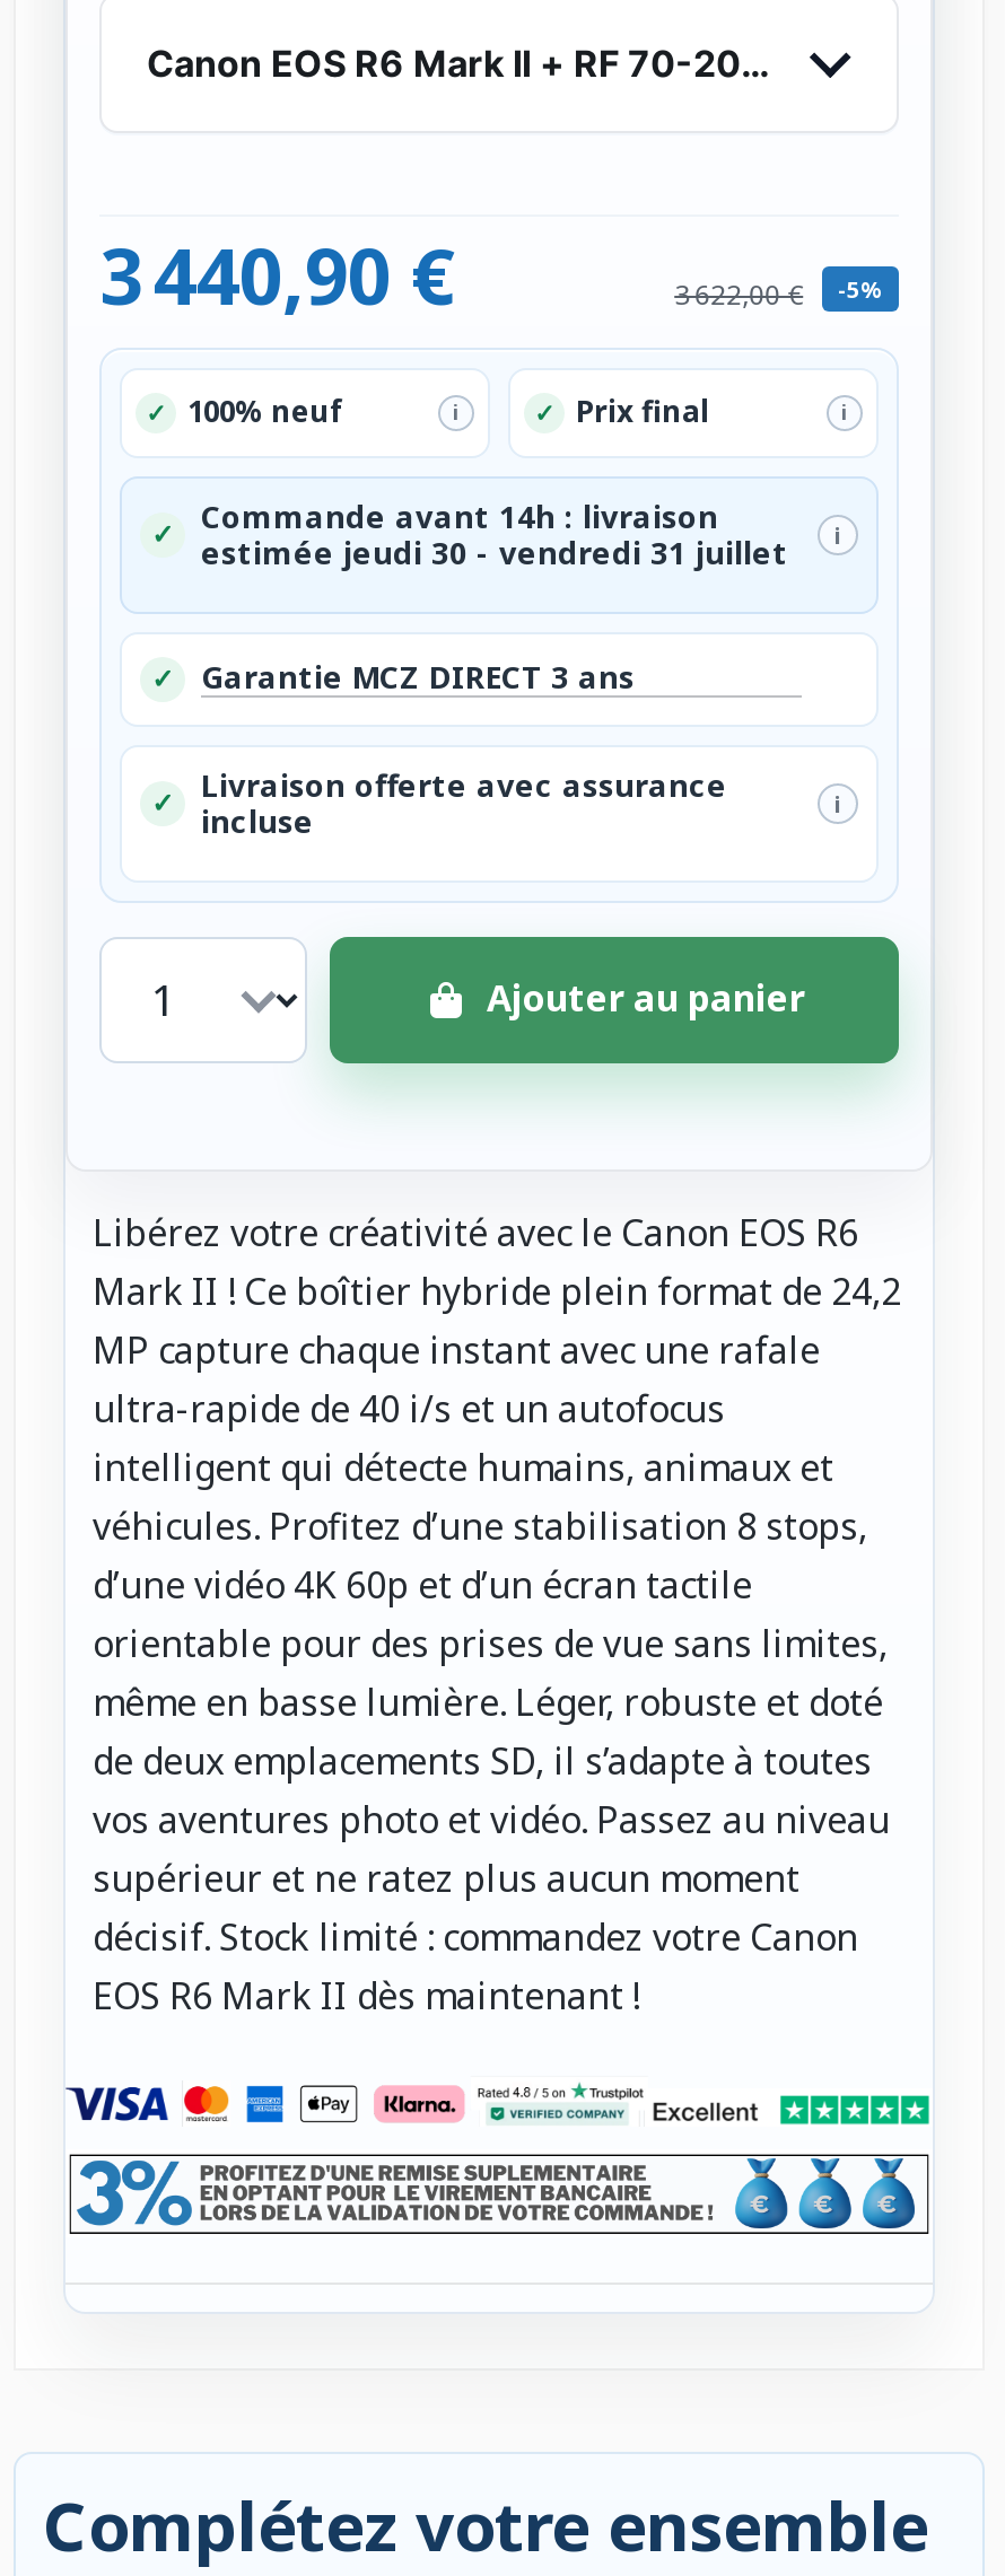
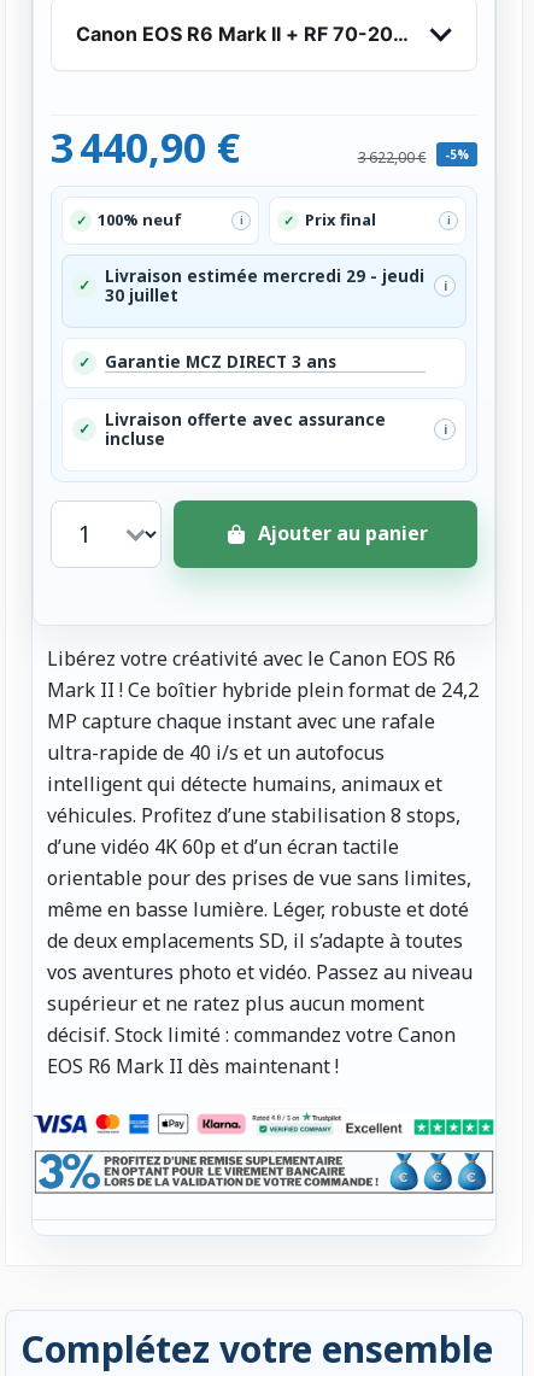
[201,496,788,573] Commande avant 14h : livraison | estimée jeudi 30 - vendredi 31 juillet -> [105,265,424,306] Livraison estimée mercredi 29 - jeudi | 30 juillet

